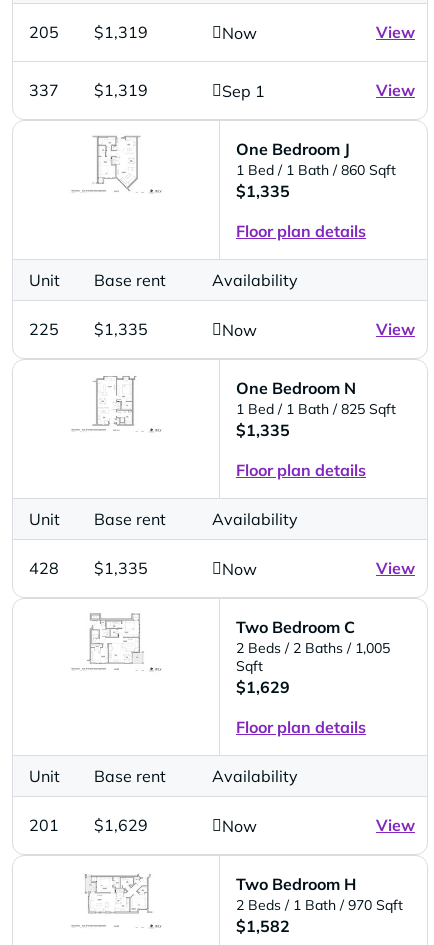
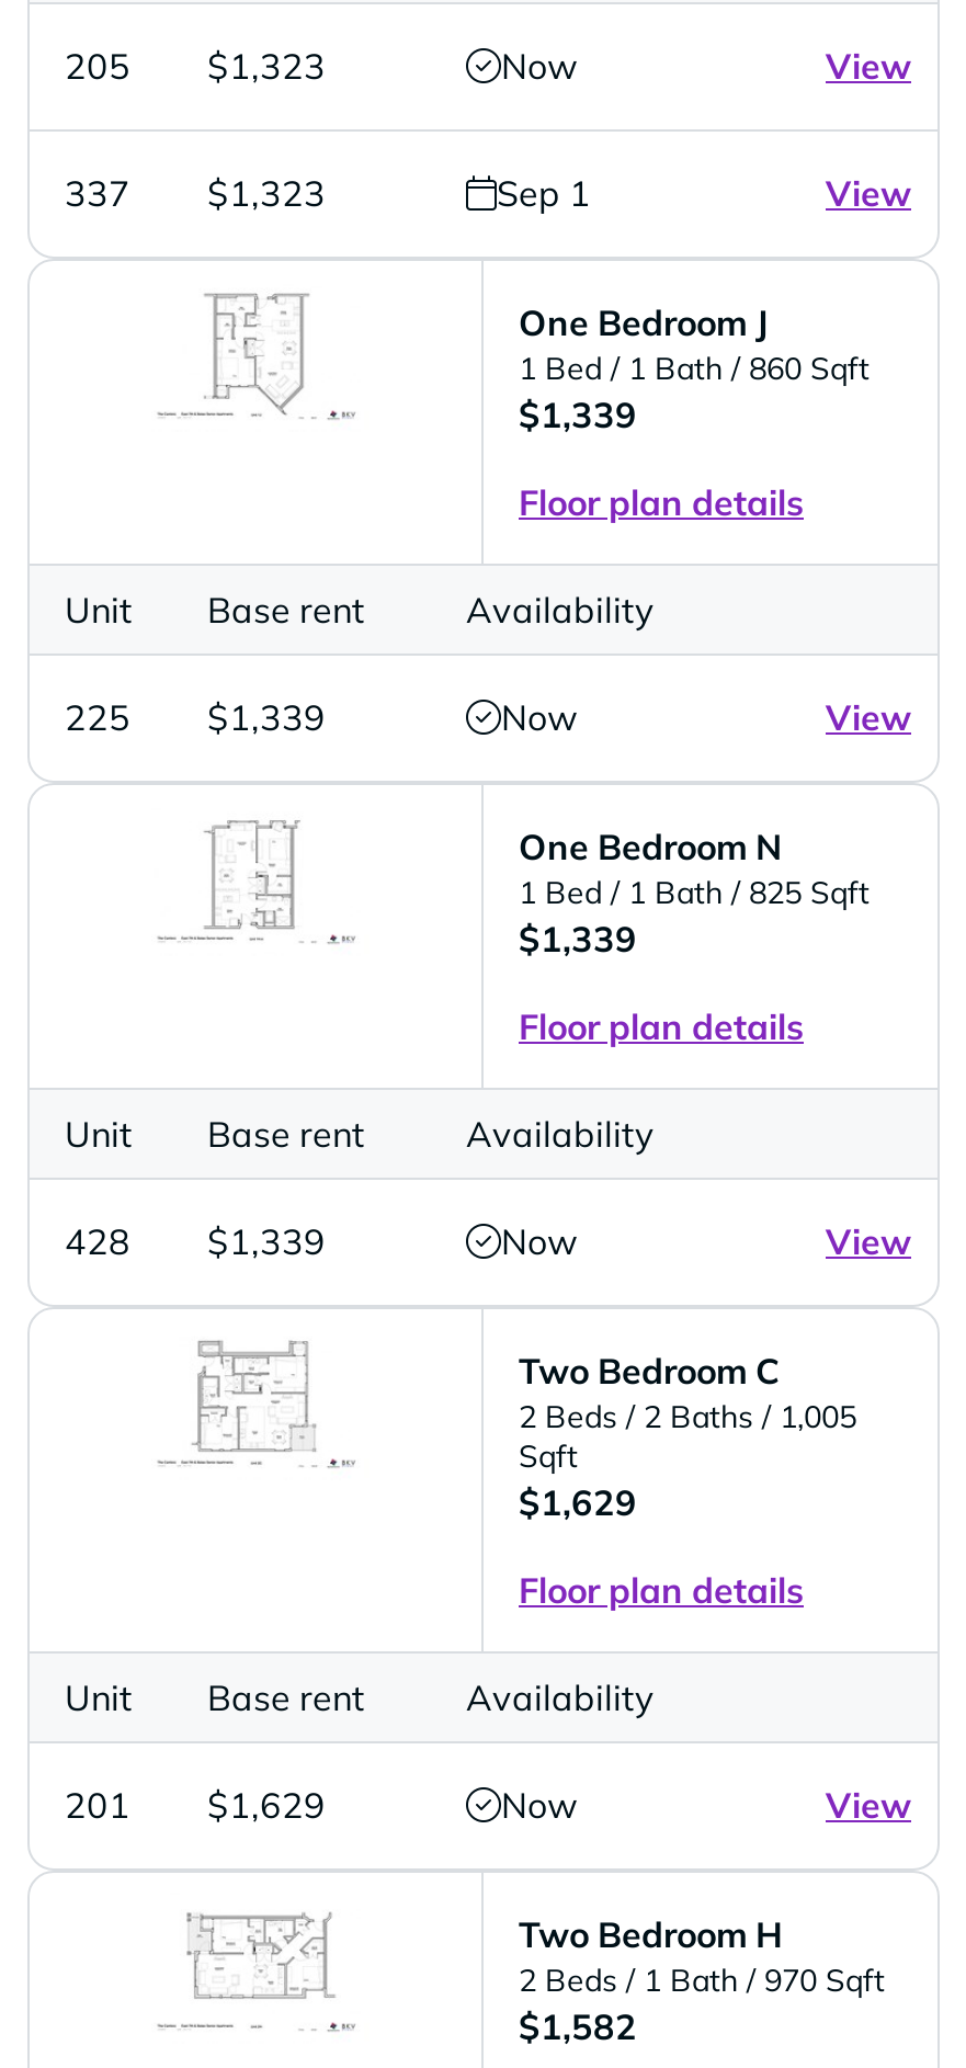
[29,22,148,42] 205 $1,319 -> [65,44,326,88] 205 $1,323
[29,80,148,100] 337 $1,319 -> [65,171,326,215] 337 $1,323
[236,181,290,201] $1,335 -> [519,393,637,436] $1,339
[29,319,148,339] 225 $1,335 -> [65,695,326,739] 225 $1,339
[236,420,290,440] $1,335 -> [519,917,637,961] $1,339
[29,558,148,578] 428 $1,335 -> [65,1219,326,1263] 428 $1,339

